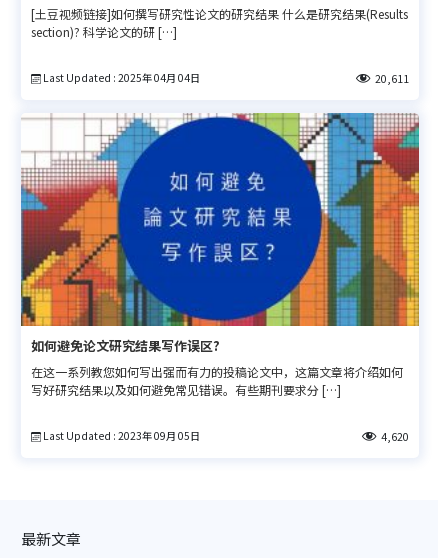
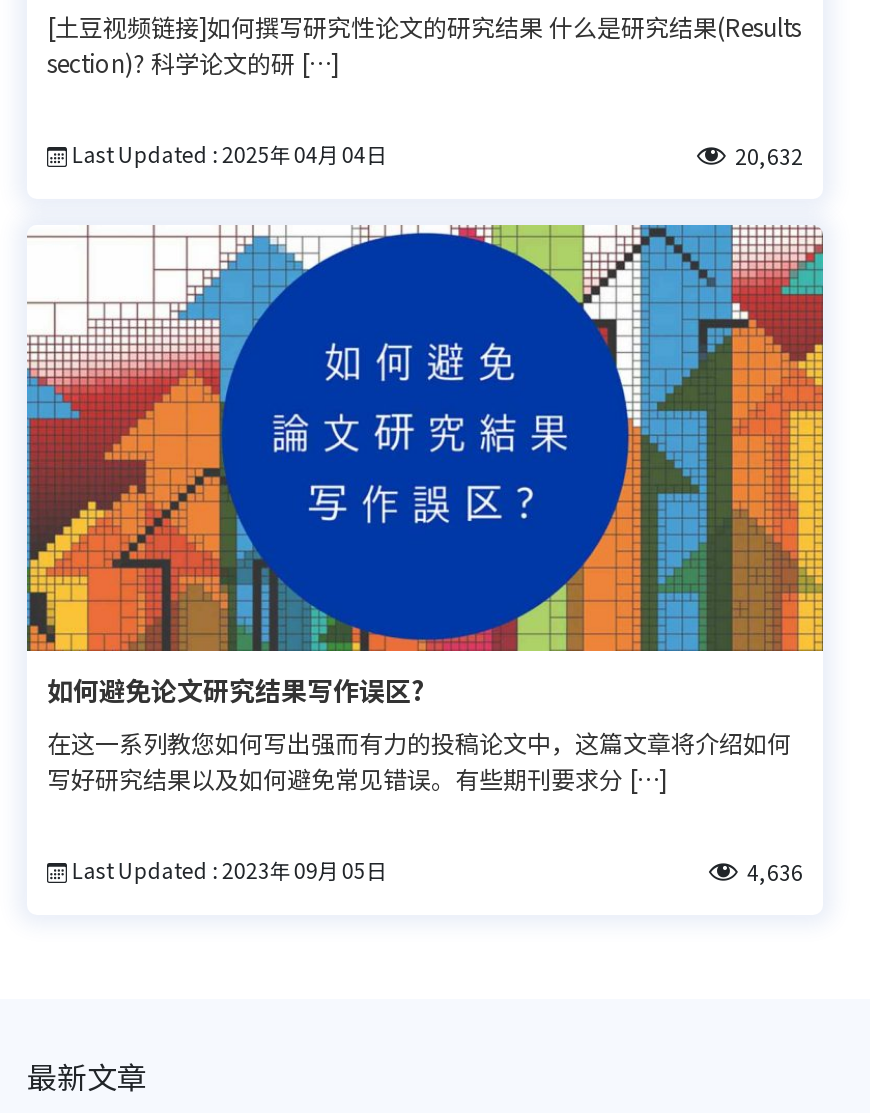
[375,71,409,86] 20,611 -> [735,141,803,171] 20,632
[381,429,409,444] 4,620 -> [747,856,803,886] 4,636

